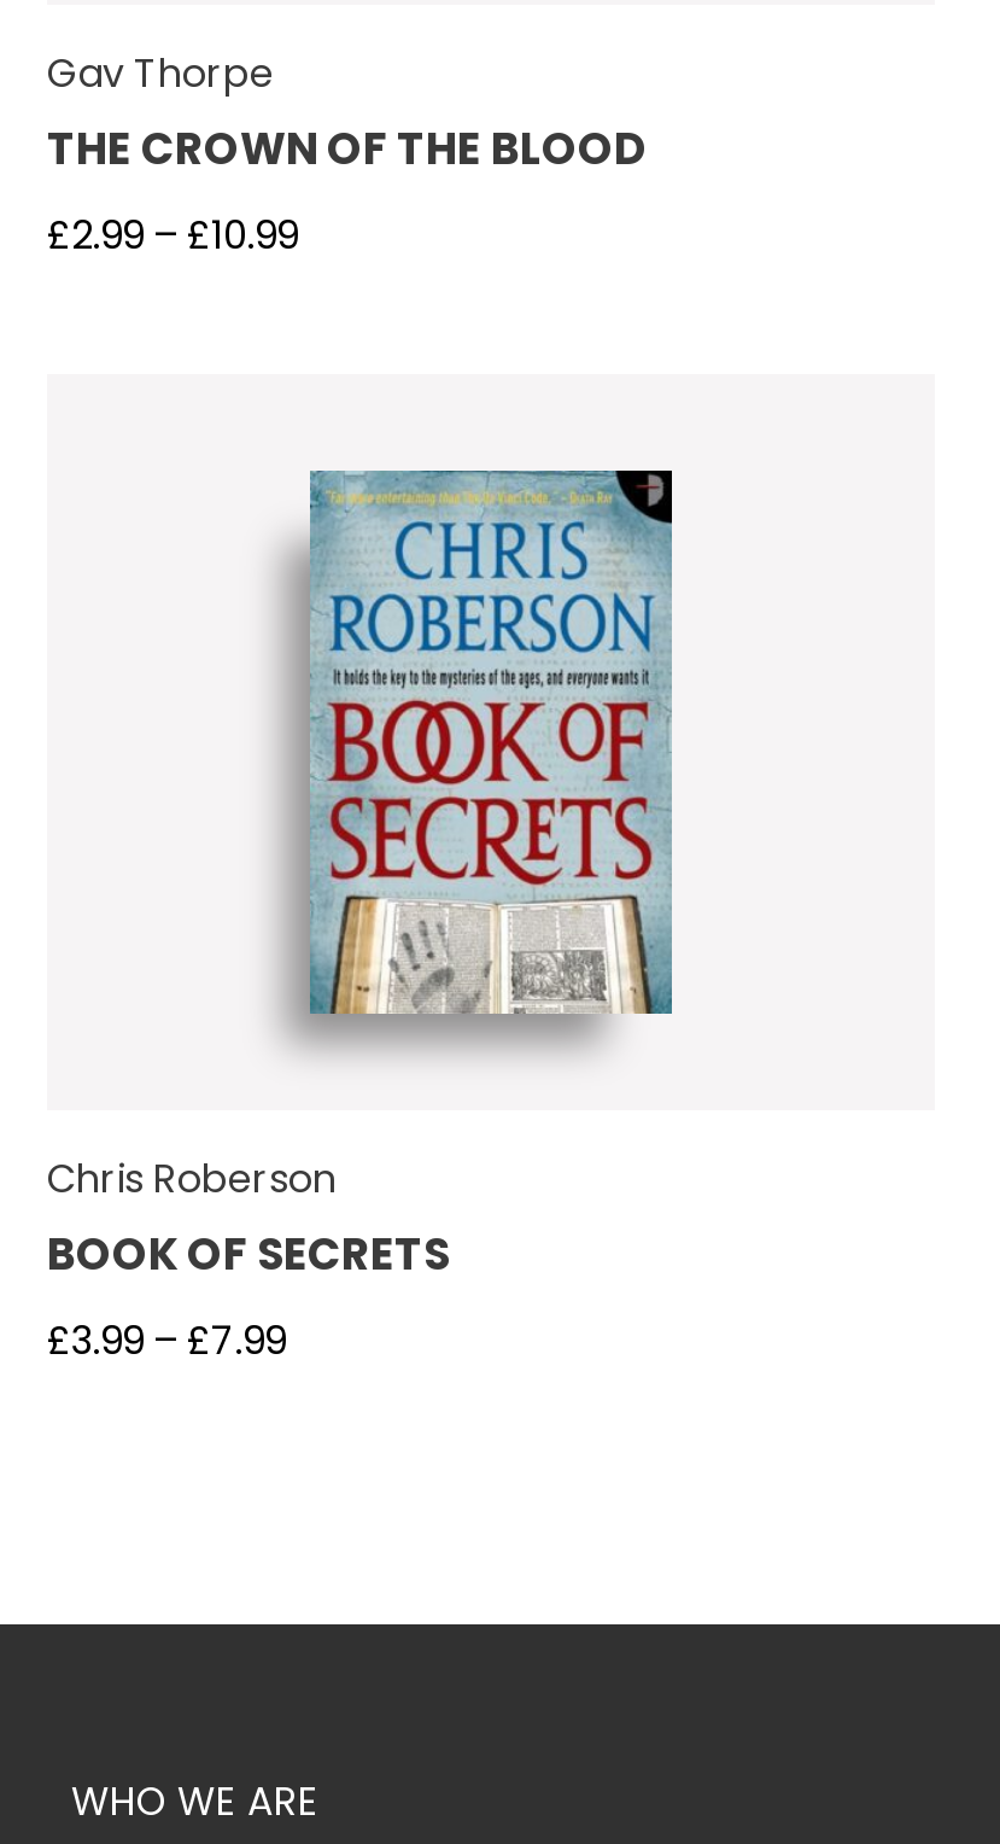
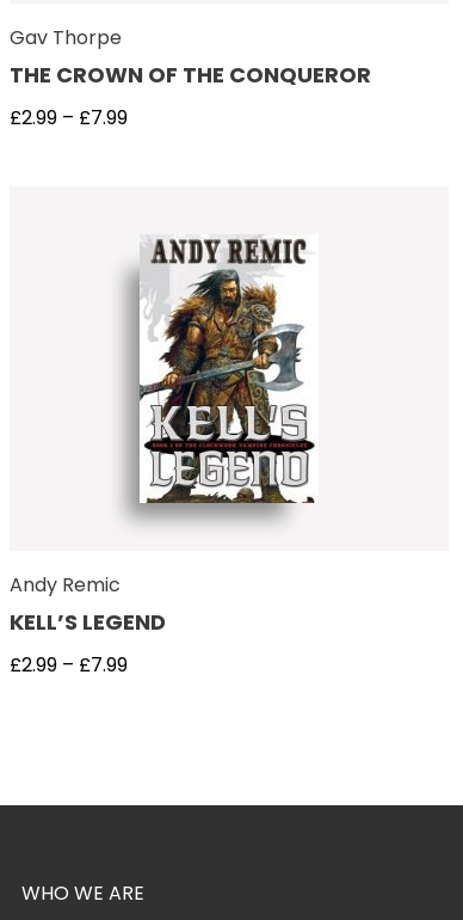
[47,130,645,175] THE CROWN OF THE BLOOD -> [10,66,371,89] THE CROWN OF THE CONQUEROR
[47,219,298,258] £2.99 – £10.99 -> [10,110,128,129] £2.99 – £7.99
[308,467,674,1017] [image] -> [138,234,319,504] [image]
[47,1163,337,1201] Chris Roberson -> [10,577,121,596] Andy Remic
[47,1235,450,1281] BOOK OF SECRETS -> [10,613,166,636] KELL’S LEGEND
[47,1324,286,1363] £3.99 – £7.99 -> [10,657,128,676] £2.99 – £7.99

